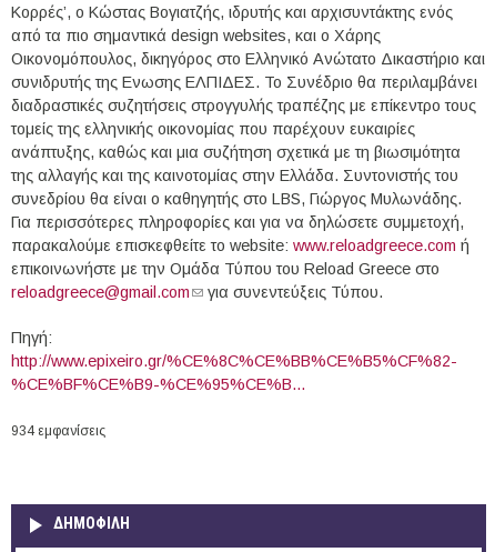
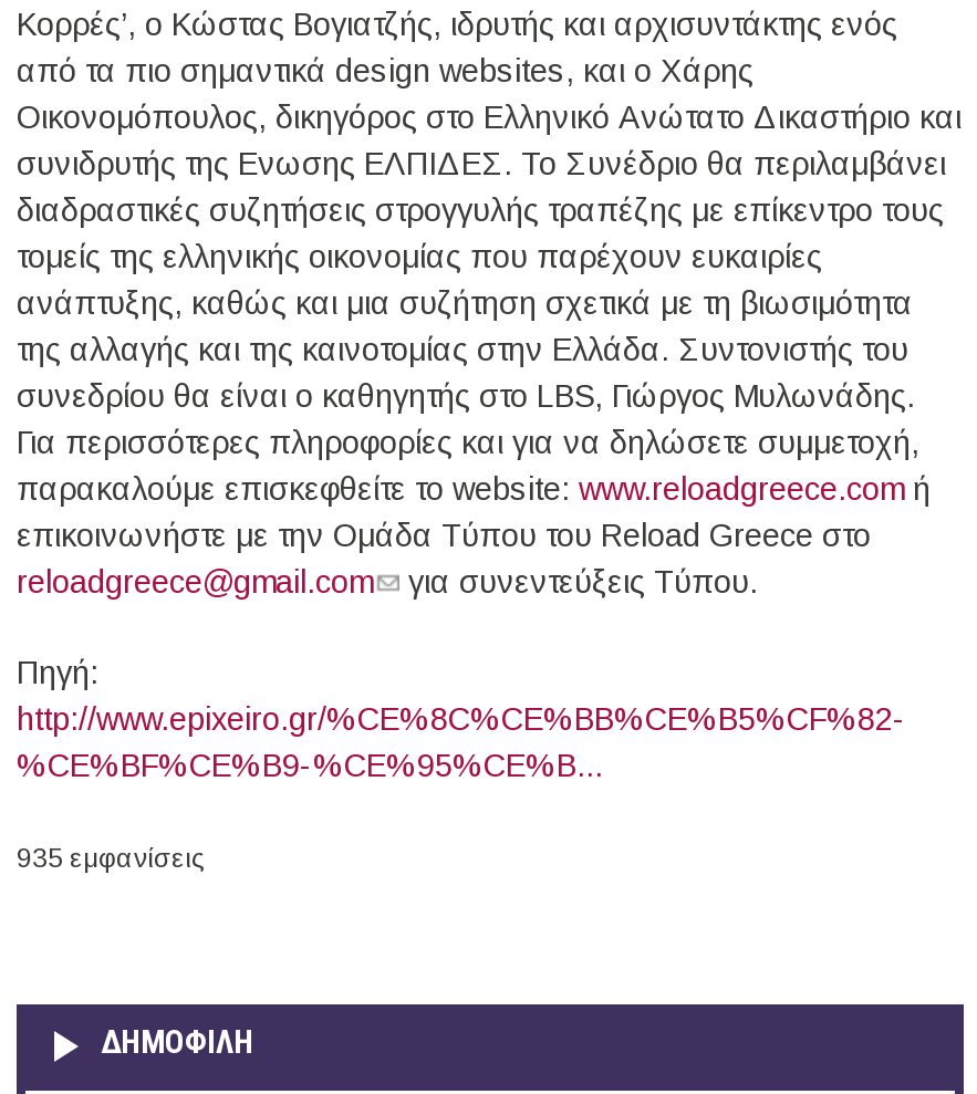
[11,423,105,439] 934 εμφανίσεις -> [17,843,205,874] 935 εμφανίσεις

